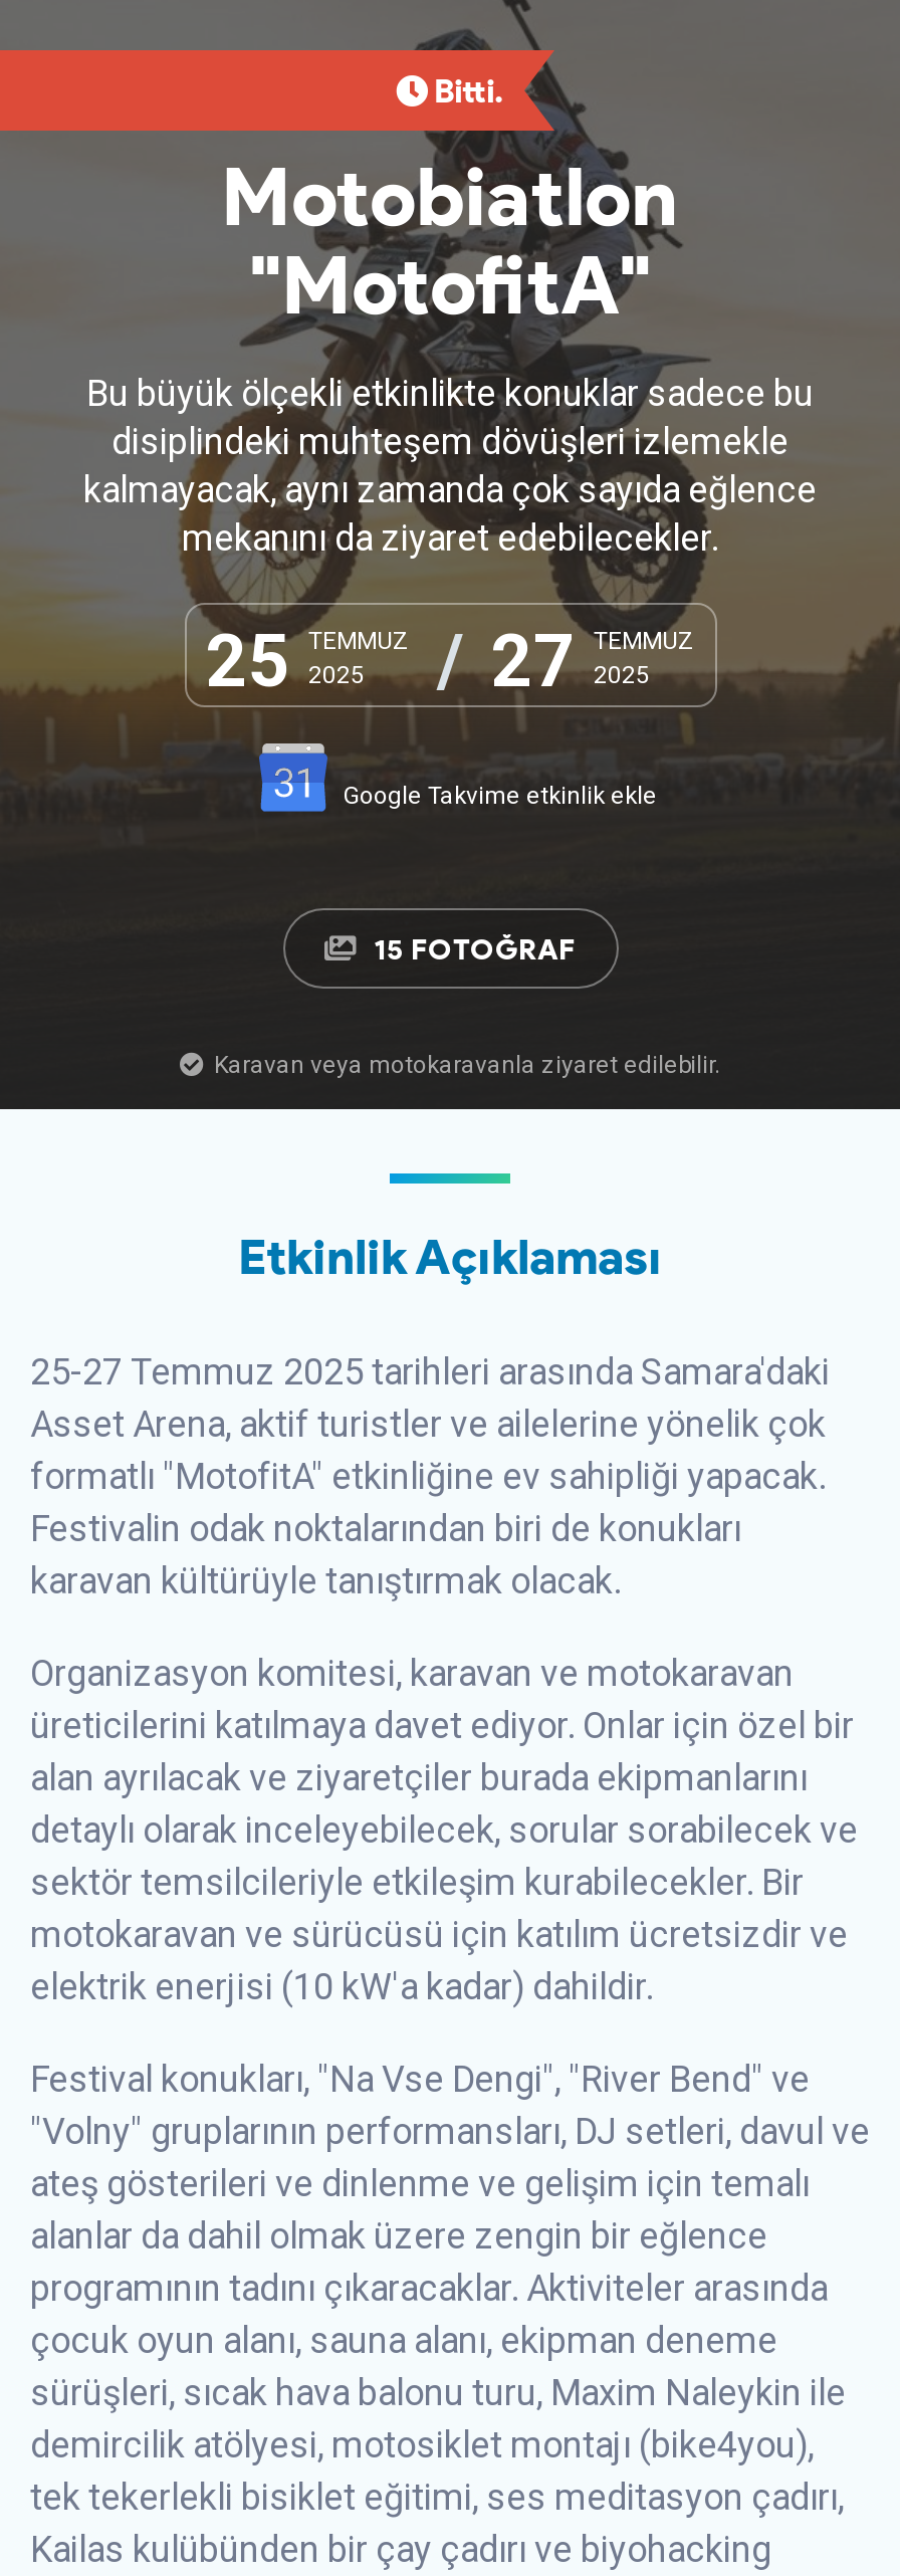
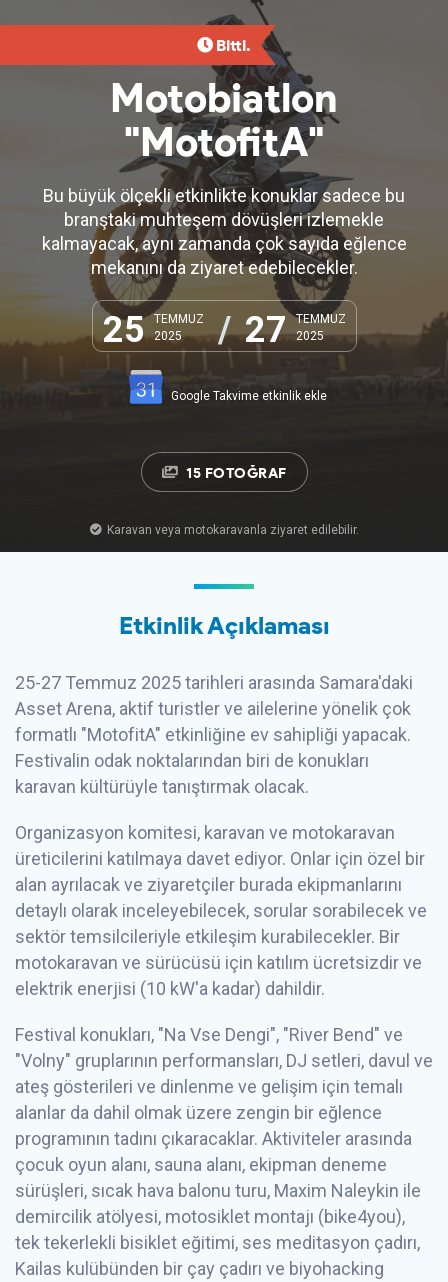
[111,420,789,462] disiplindeki muhteşem dövüşleri izlemekle -> [64,209,384,230] branştaki muhteşem dövüşleri izlemekle

